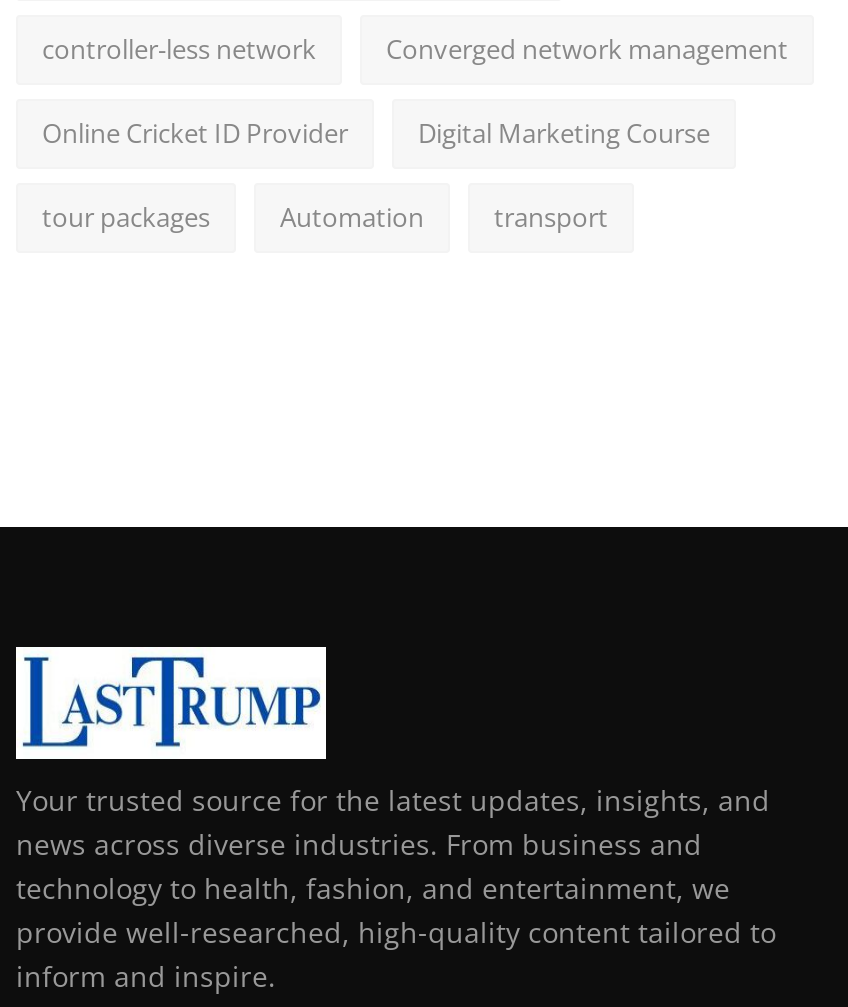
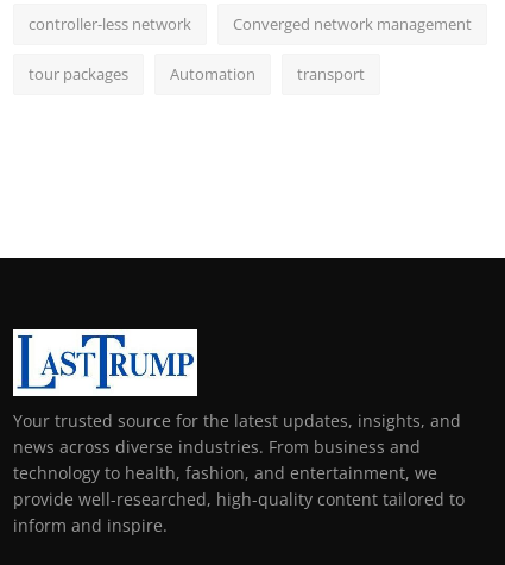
[42,114,710,150] Online Cricket ID Provider | Digital Marketing Course -> none

